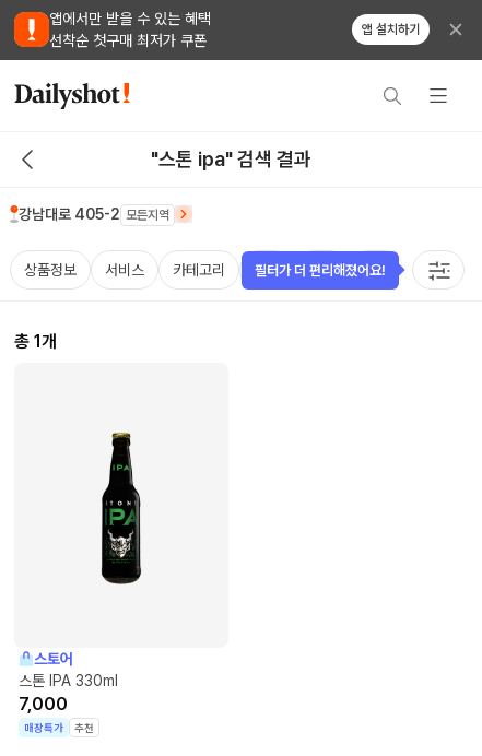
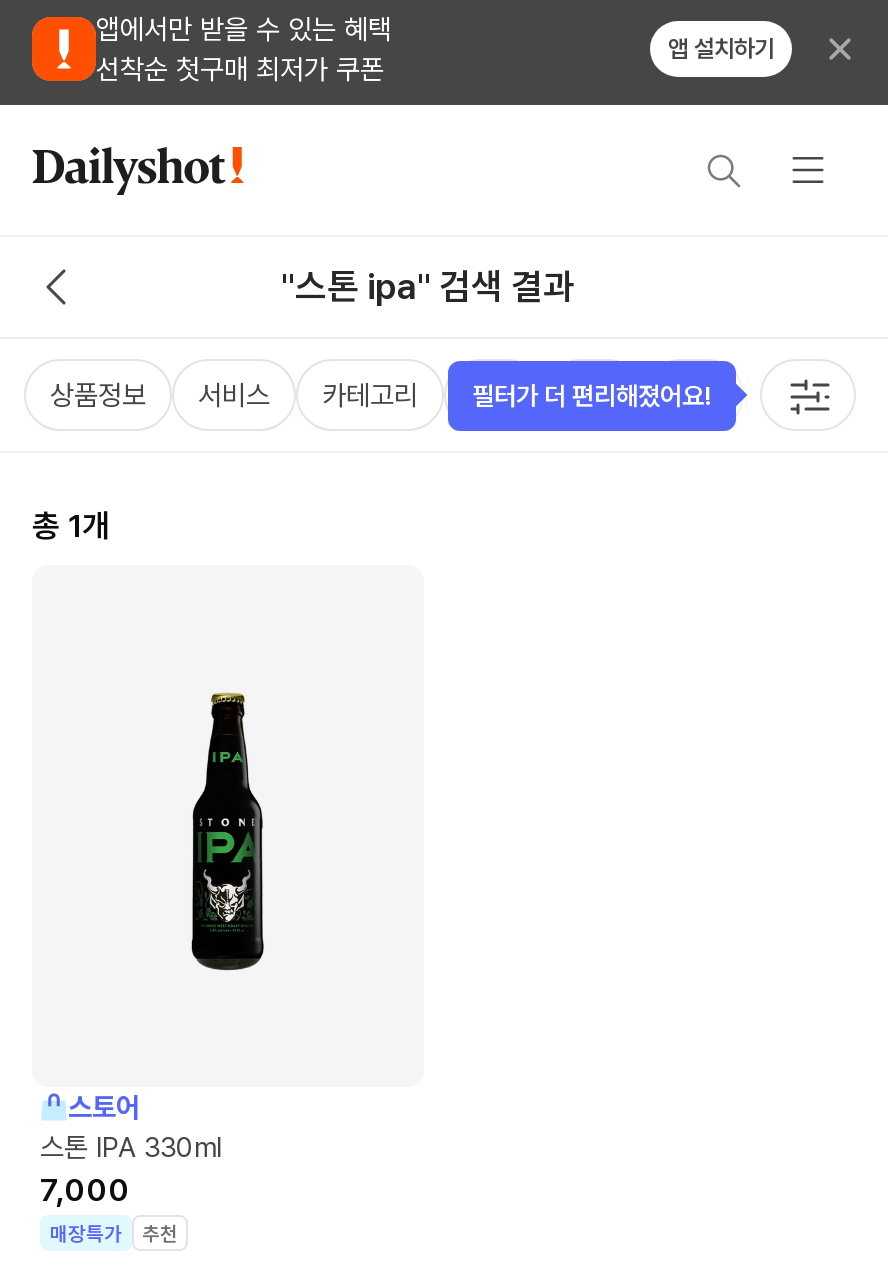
[19,205,169,223] 강남대로 405-2 모든지역 -> none

